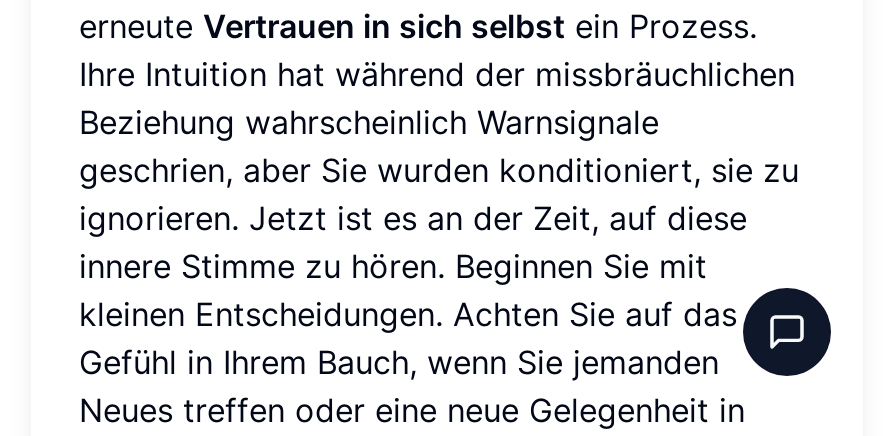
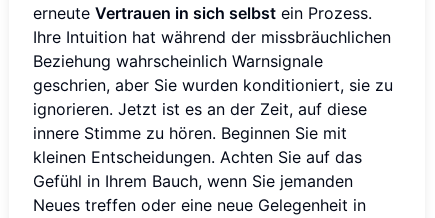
[741,286,833,378] [image] -> none

